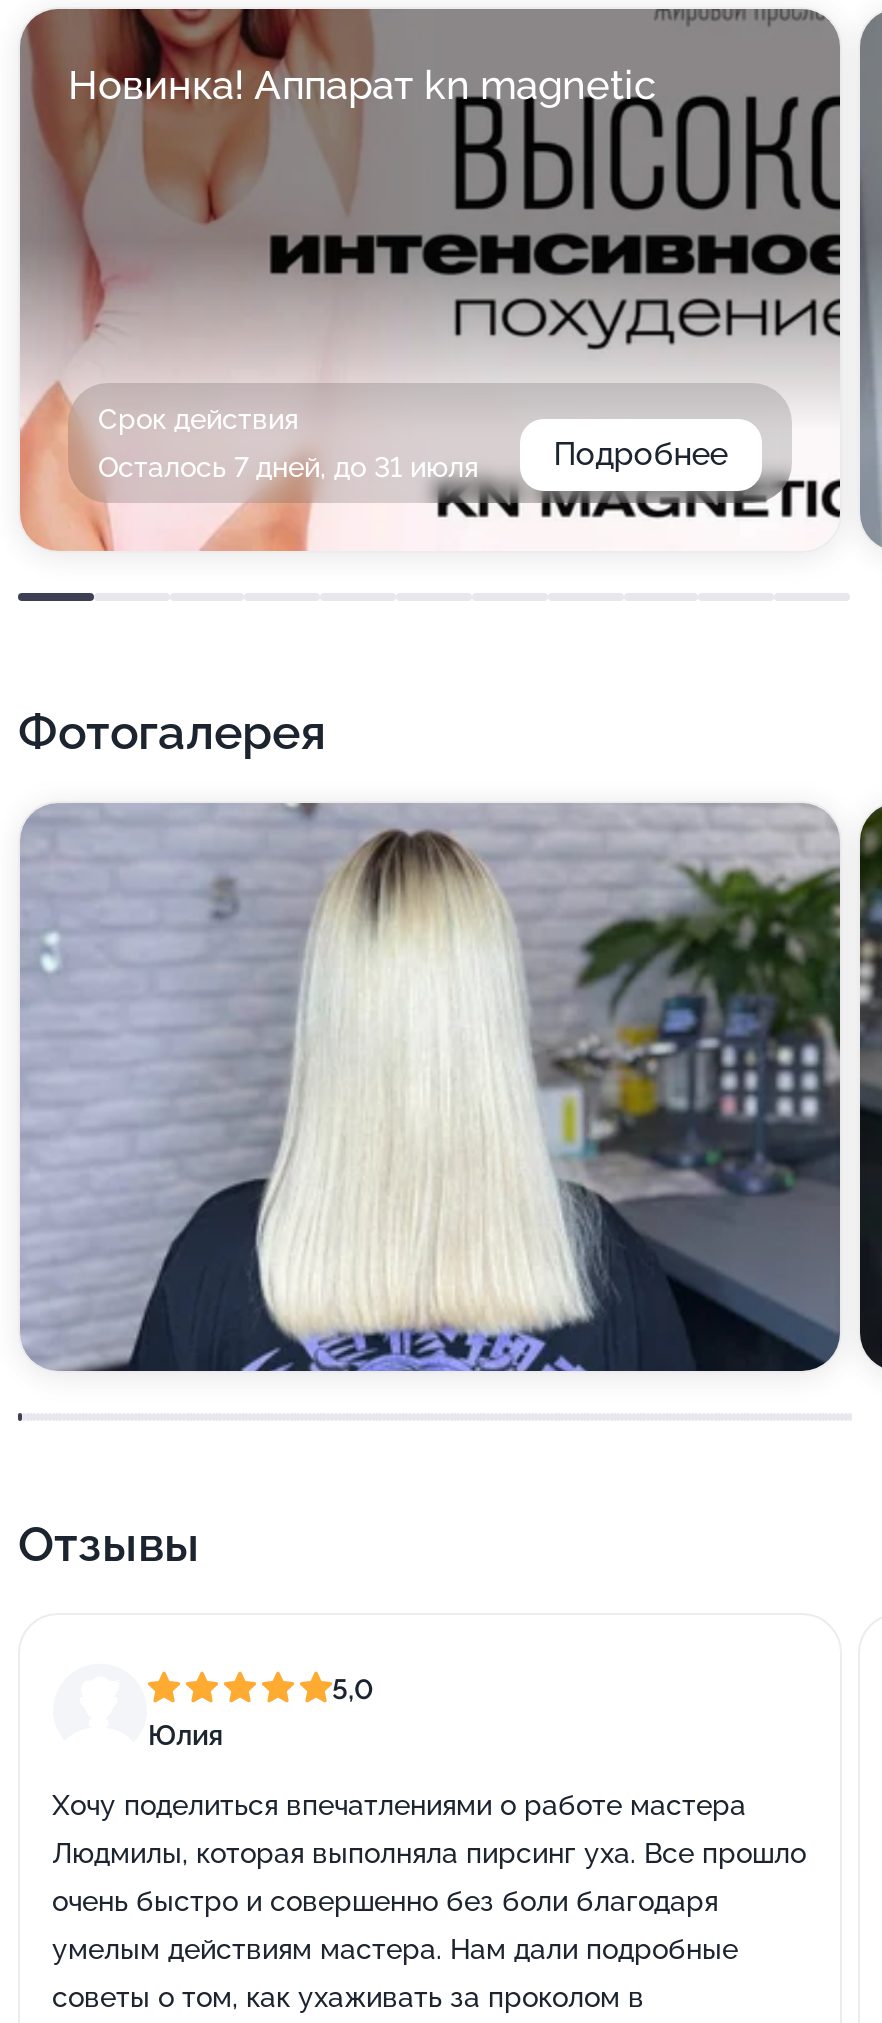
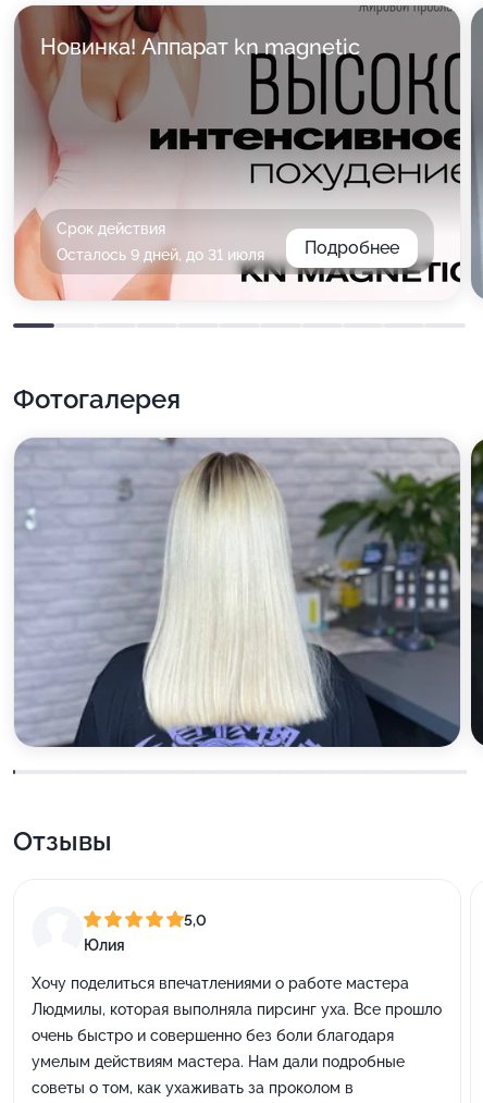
[98,451,478,483] Осталось 7 дней, до 31 июля -> [57,246,264,264] Осталось 9 дней, до 31 июля

